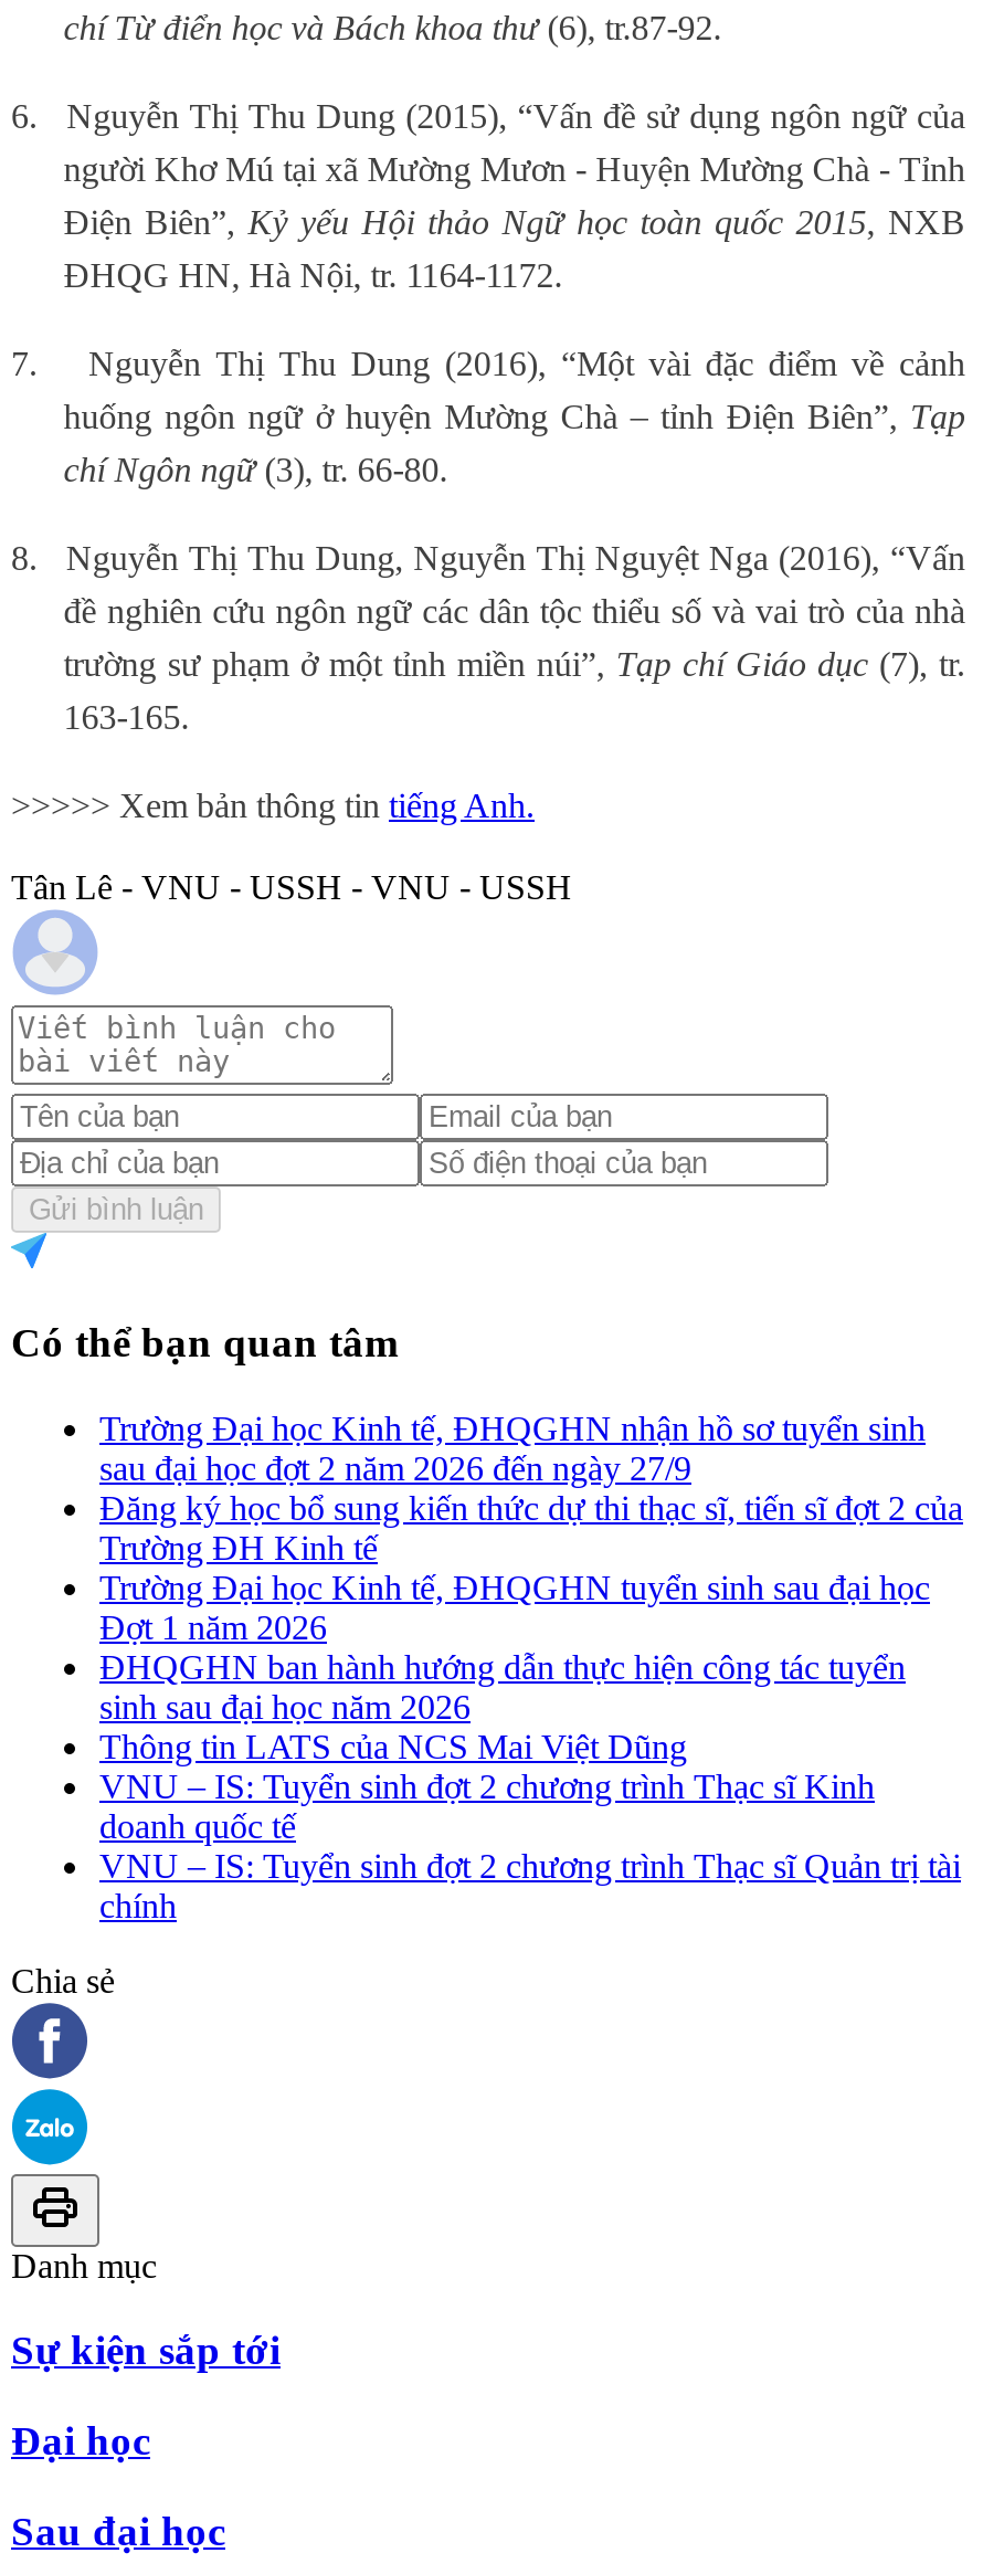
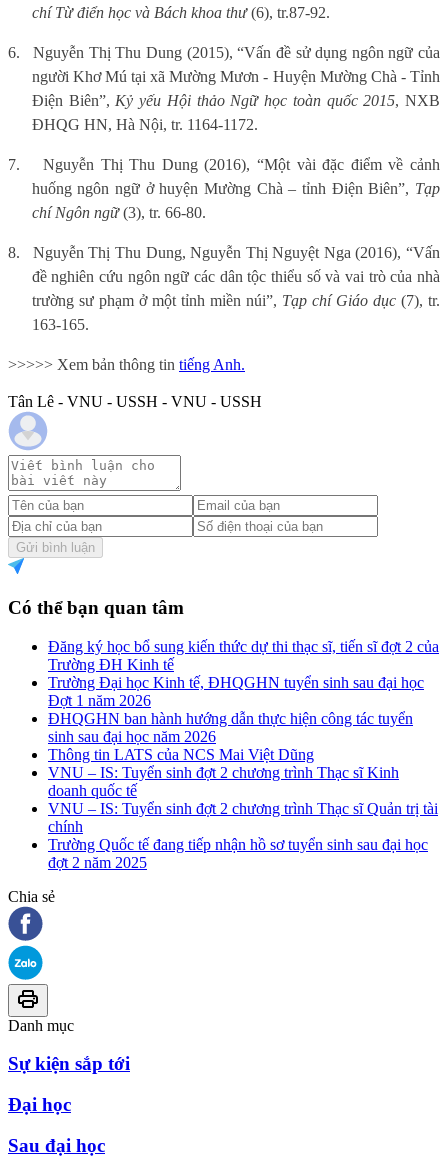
[99,1409,926,1486] Trường Đại học Kinh tế, ĐHQGHN nhận hồ sơ tuyển sinh | sau đại học đợt 2 năm 2026 đến ngày 27/9 -> none
moved [99,1488,963,1923] -> [48,637,439,834]: Đăng ký học bổ sung kiến thức dự thi thạc sĩ, tiến sĩ đợt 2 của | Trường ĐH Kinh tế | Trường Đại học Kinh tế, ĐHQGHN tuyển sinh sau đại học | ... | VNU – IS: Tuyển sinh đợt 2 chương trình Thạc sĩ Quản trị tài | chính
none -> [48,835,428,870] Trường Quốc tế đang tiếp nhận hồ sơ tuyển sinh sau đại học | đợt 2 năm 2025

